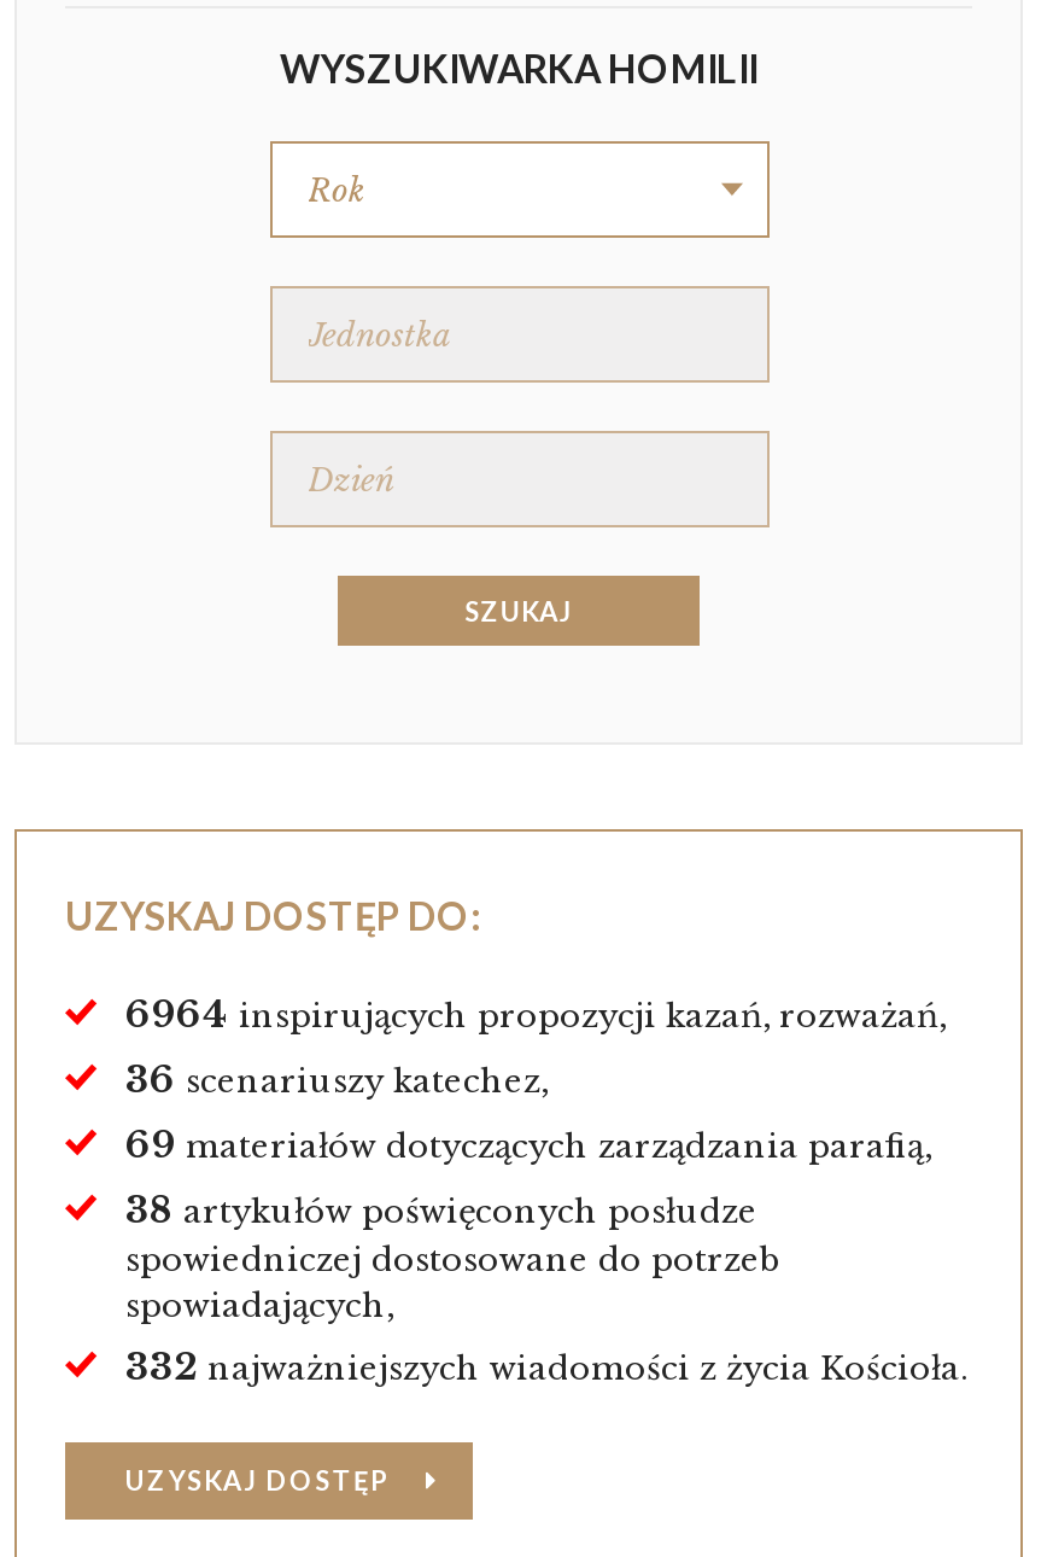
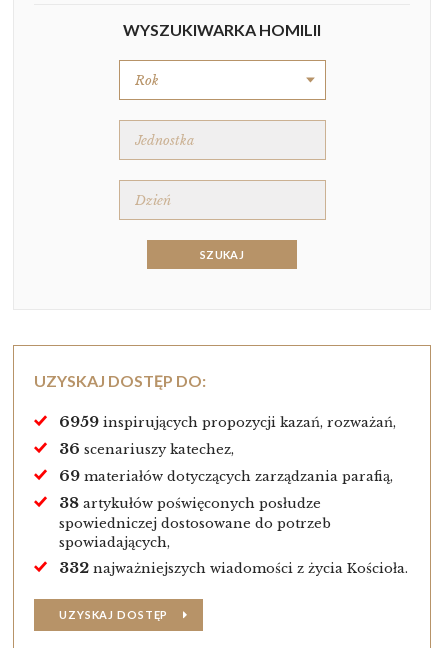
[125,991,946,1037] 6964 inspirujących propozycji kazań, rozważań, -> [59,412,396,431] 6959 inspirujących propozycji kazań, rozważań,

